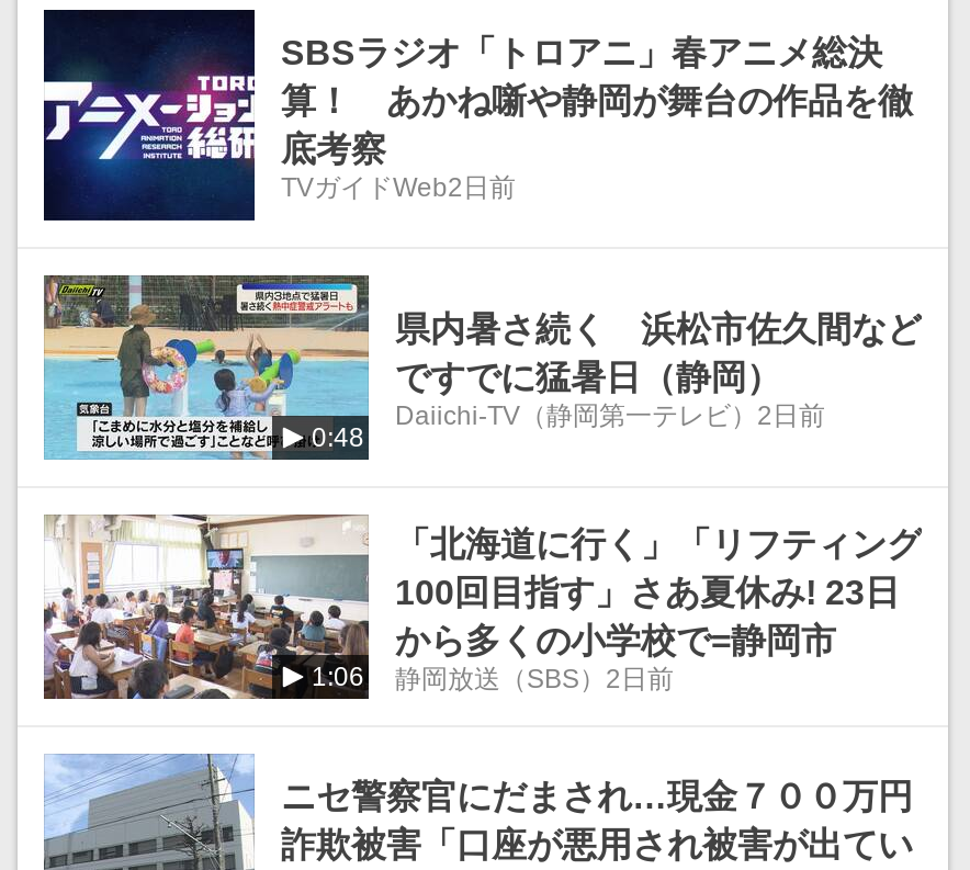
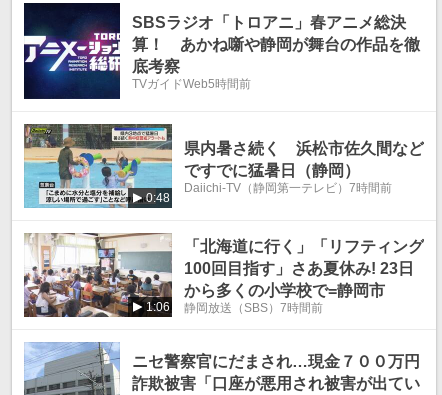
[281,171,516,202] TVガイドWeb2日前 -> [132,76,251,90] TVガイドWeb5時間前
[395,399,825,430] Daiichi-TV（静岡第一テレビ）2日前 -> [184,180,392,194] Daiichi-TV（静岡第一テレビ）7時間前
[395,663,674,693] 静岡放送（SBS）2日前 -> [184,300,323,314] 静岡放送（SBS）7時間前

